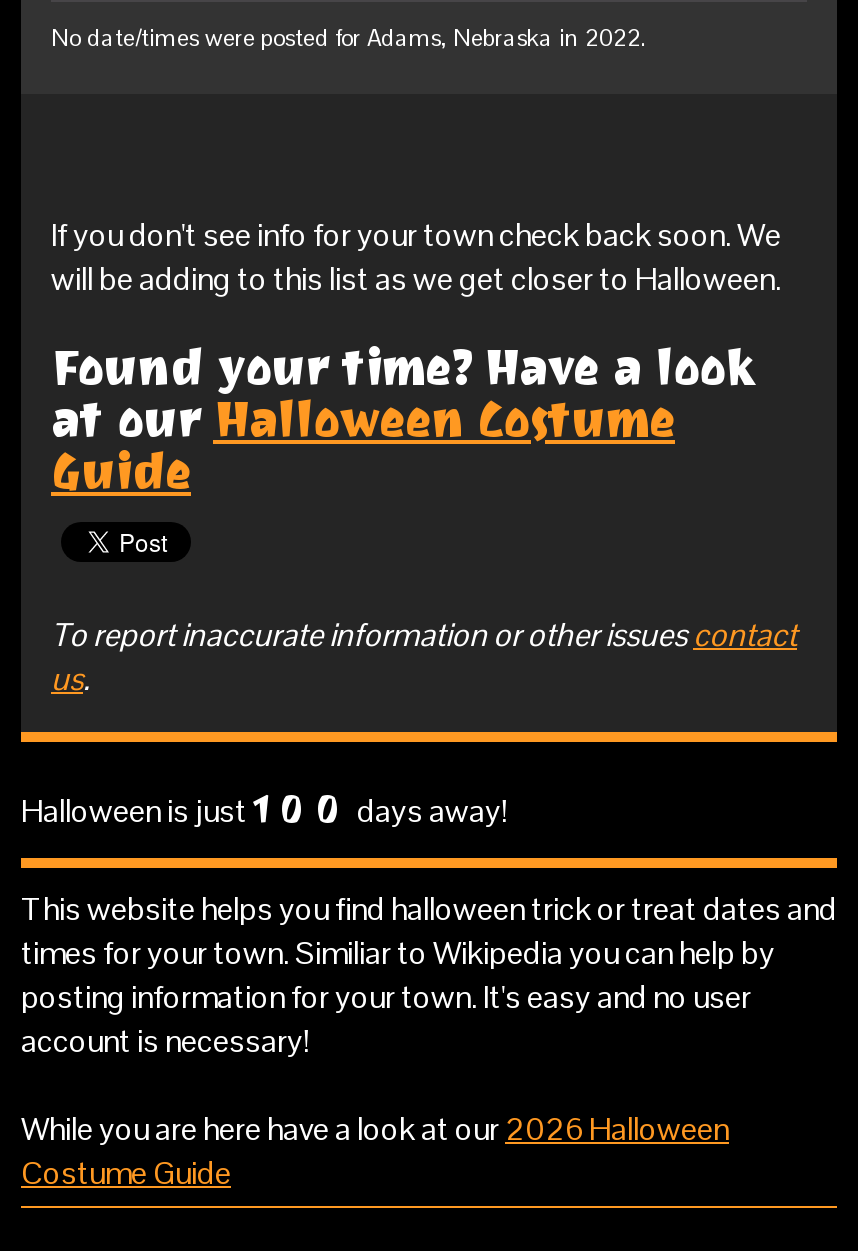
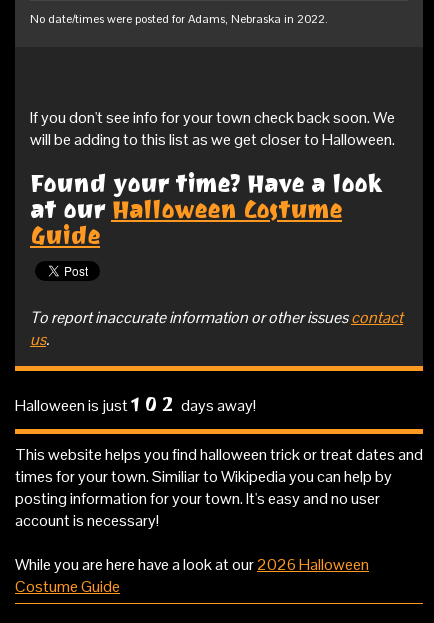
[21,782,507,836] Halloween is just100 days away! -> [15,391,256,418] Halloween is just102 days away!

